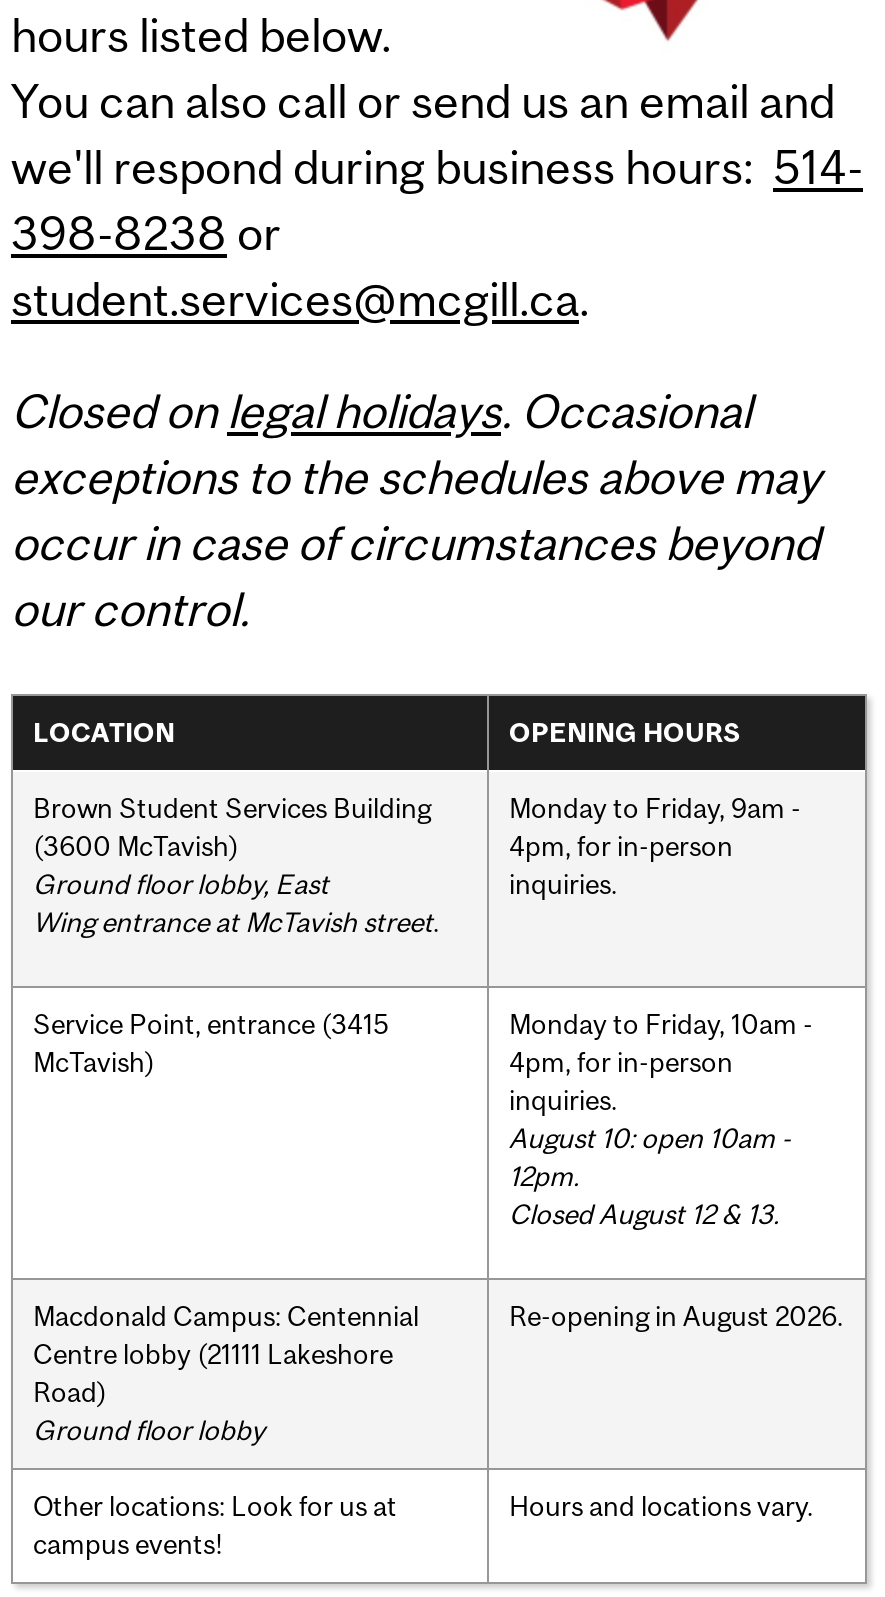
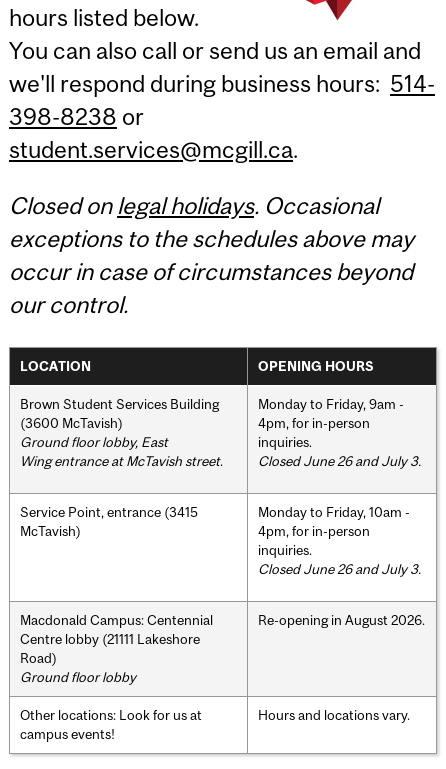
none -> [258,453,421,469] Closed June 26 and July 3.
[509,1121,791,1229] August 10: open 10am - | 12pm. | Closed August 12 & 13. -> [258,561,421,577] Closed June 26 and July 3.

